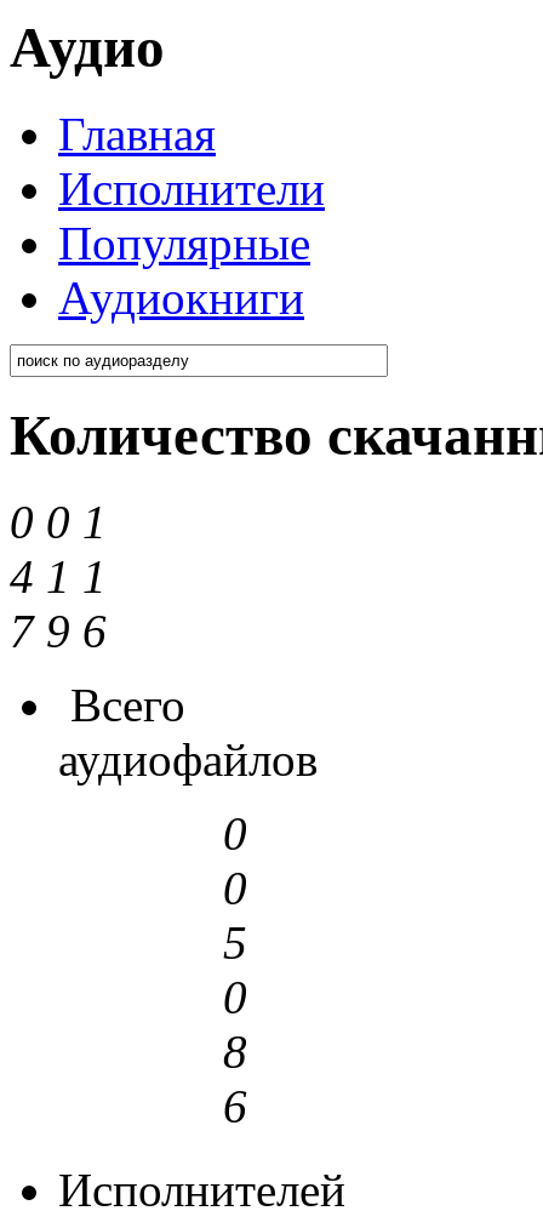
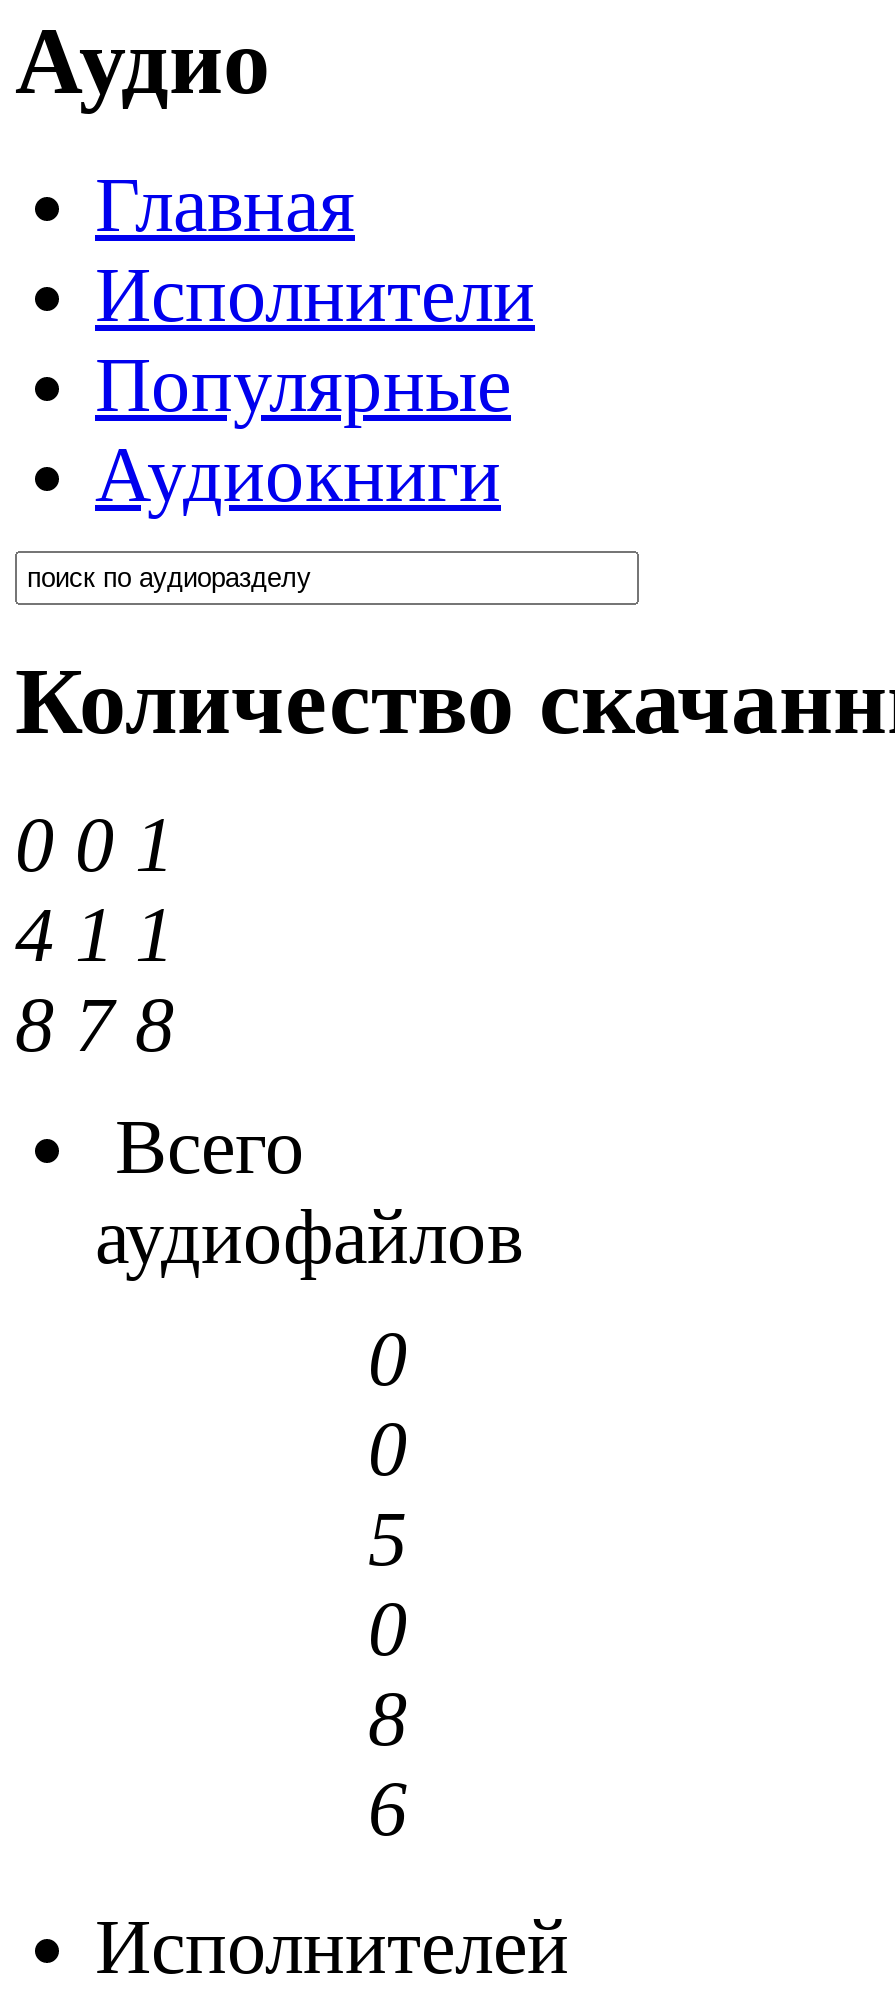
[10,605,107,657] 7 9 6 -> [15,981,175,1067] 8 7 8

